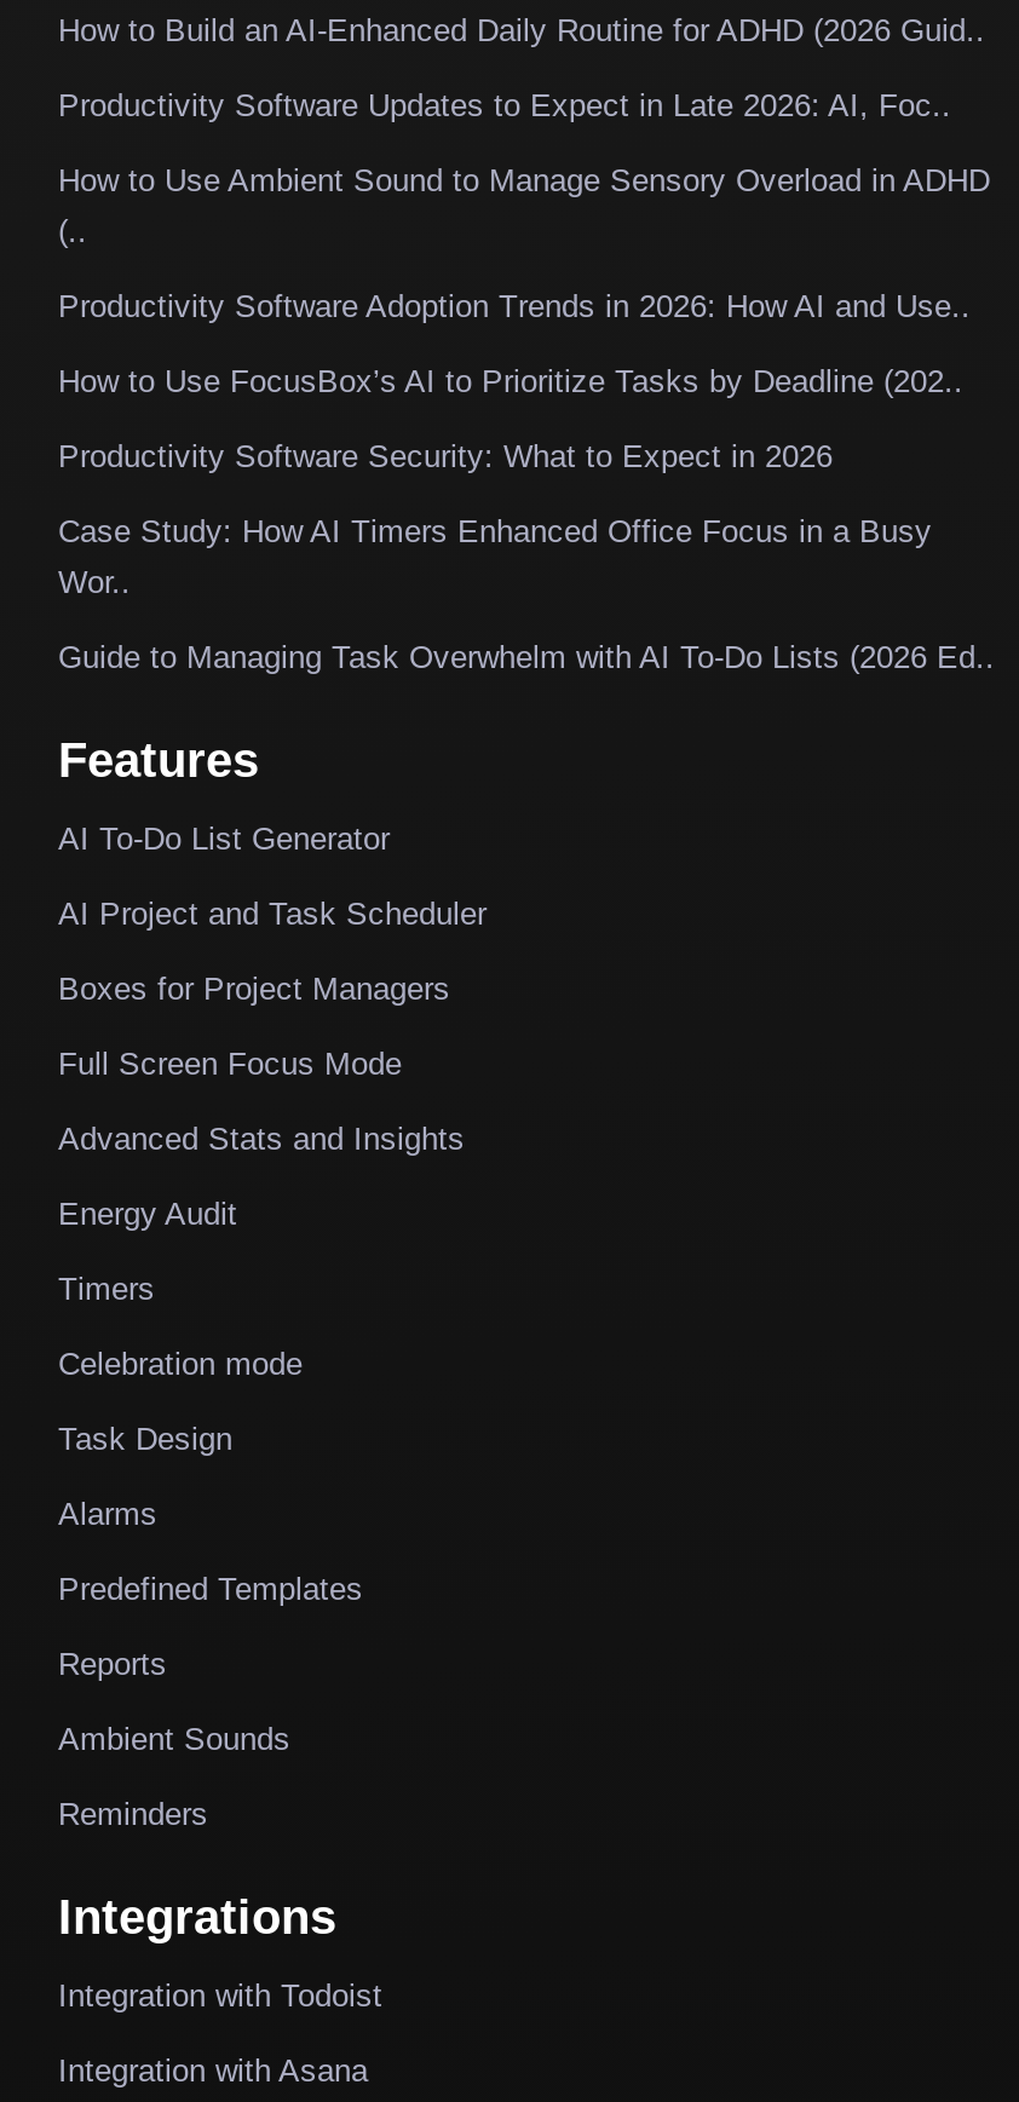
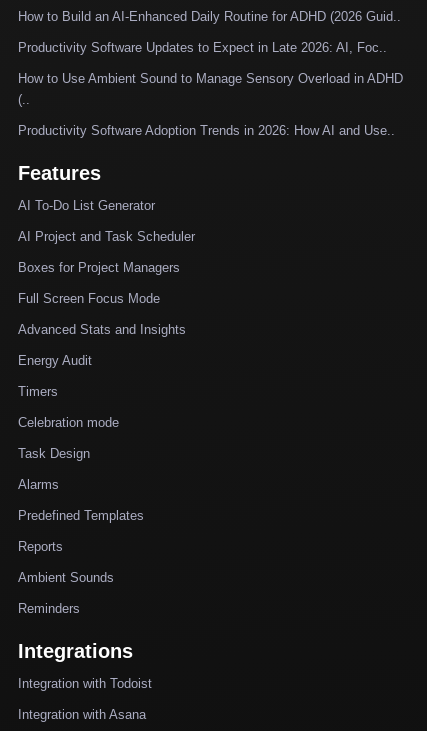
[58,363,995,675] How to Use FocusBox’s AI to Prioritize Tasks by Deadline (202.. | Productivity Software Security: What to Expect in 2026 | Case Study: How AI Timers Enhanced Office Focus in a Busy | Wor.. | Guide to Managing Task Overwhelm with AI To-Do Lists (2026 Ed.. -> none

